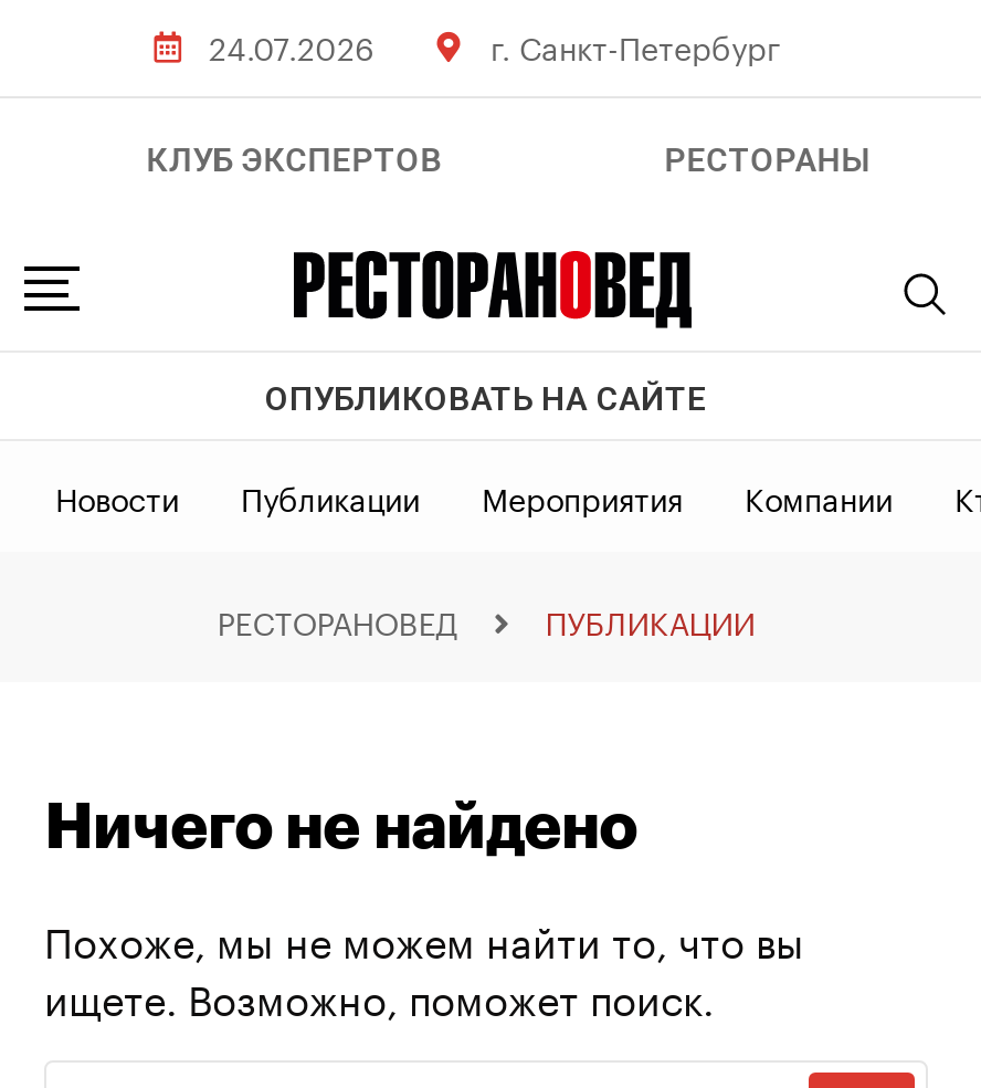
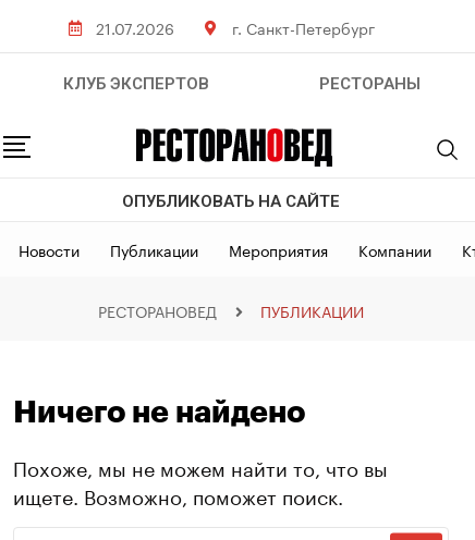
[209,20,375,69] 24.07.2026 -> [96,15,174,39] 21.07.2026

